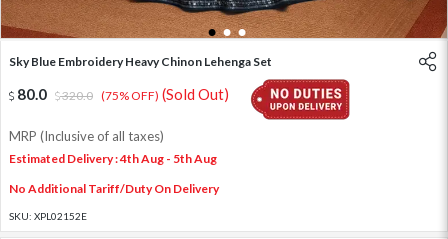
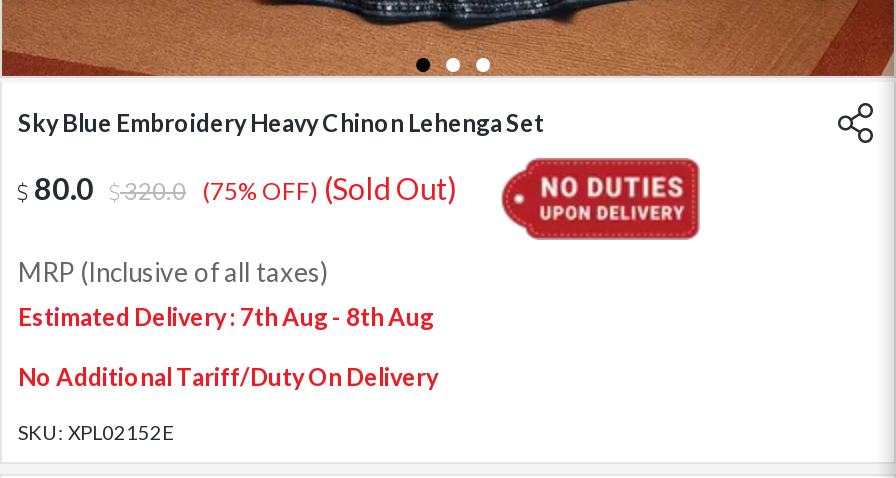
[9,151,217,166] Estimated Delivery : 4th Aug - 5th Aug -> [18,302,434,332] Estimated Delivery : 7th Aug - 8th Aug

